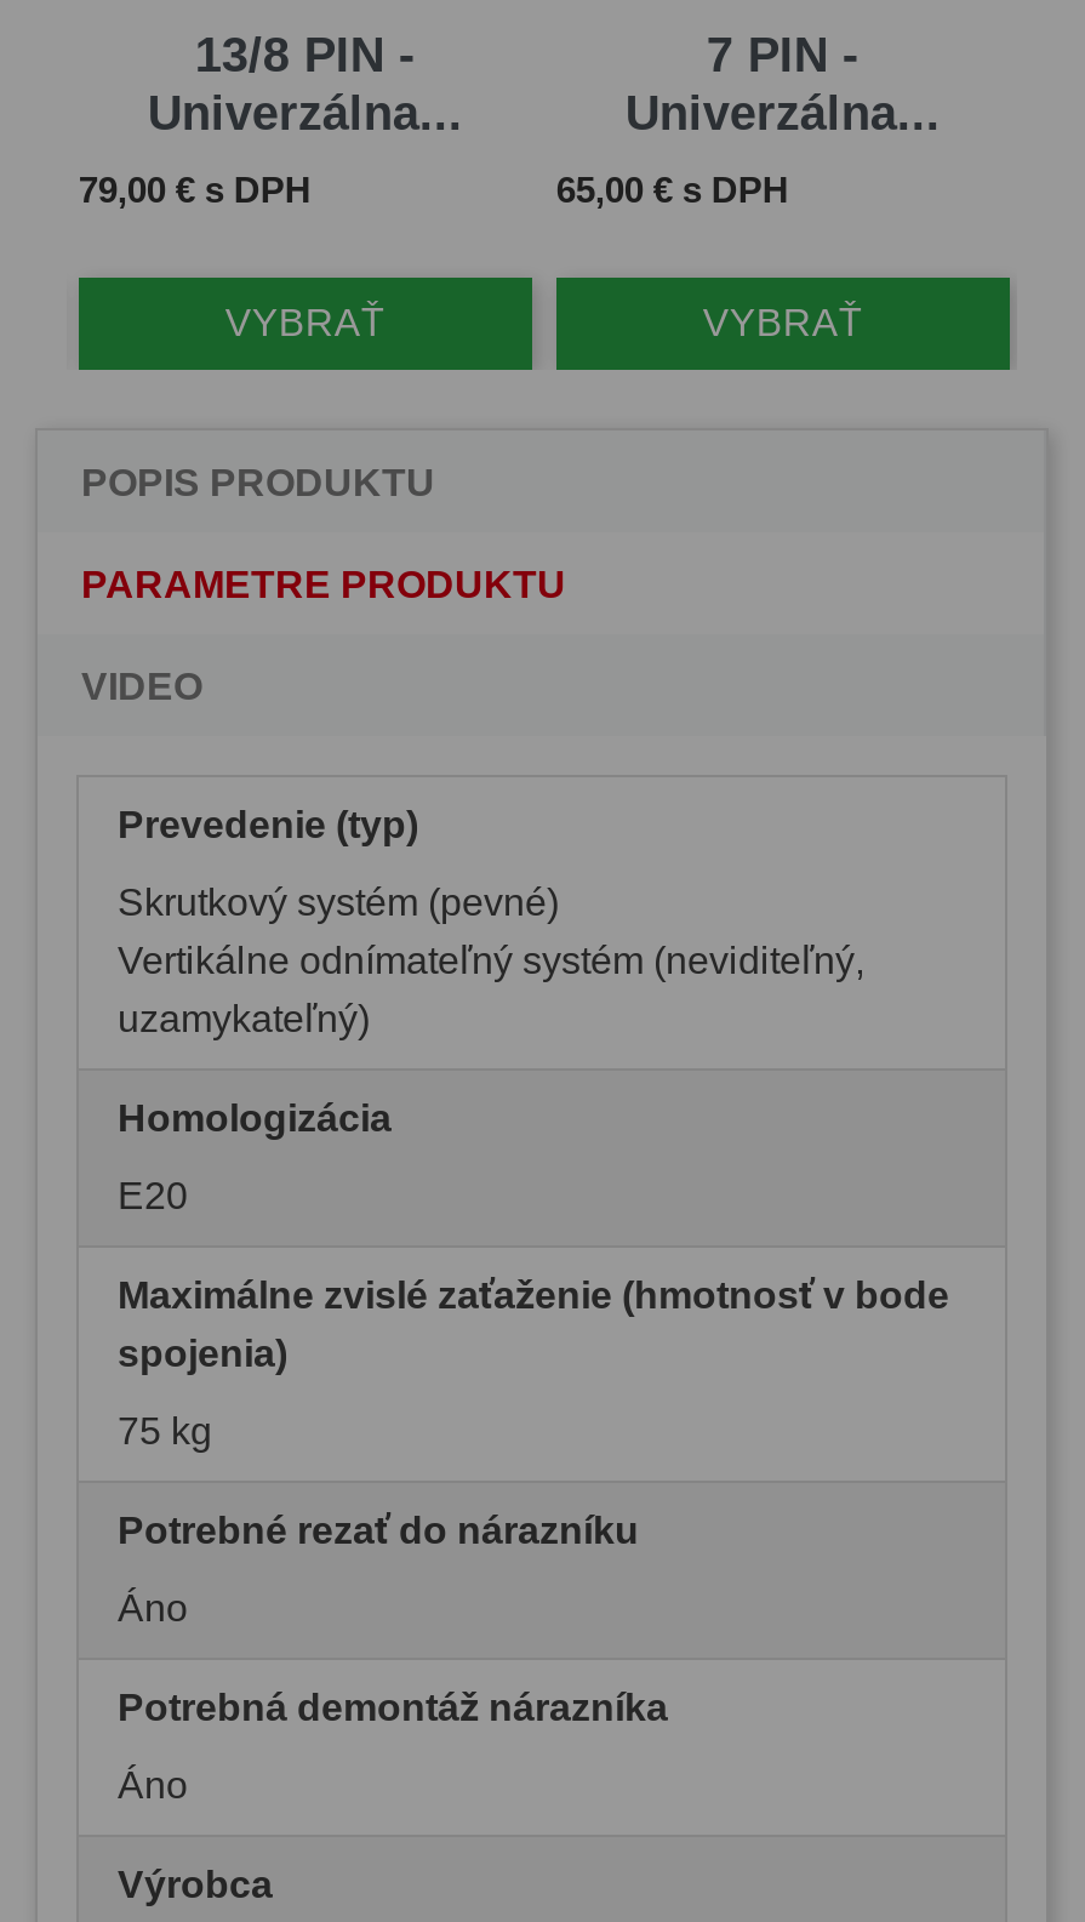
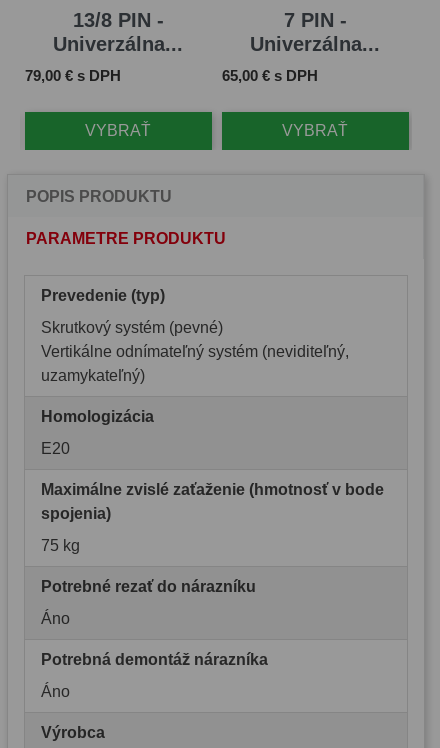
[81,665,202,706] VIDEO -> none

